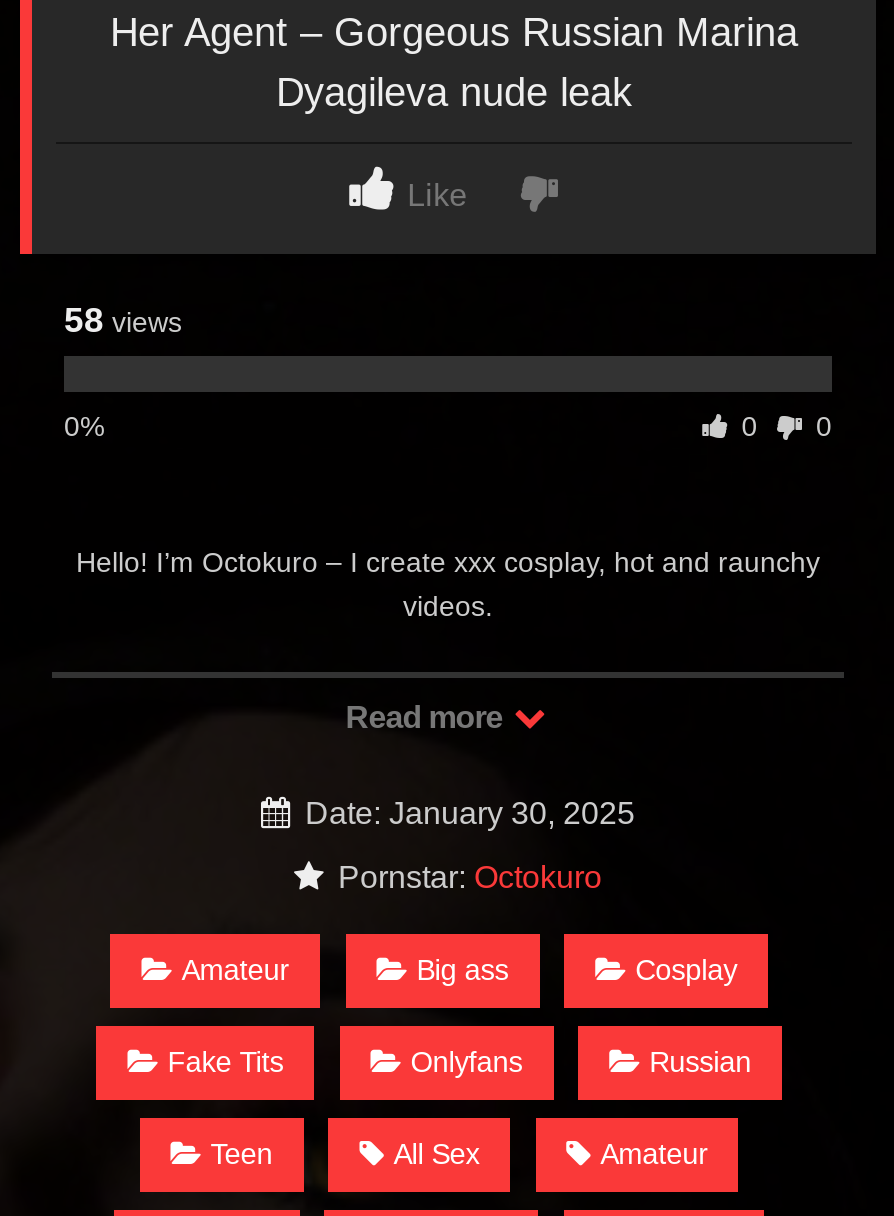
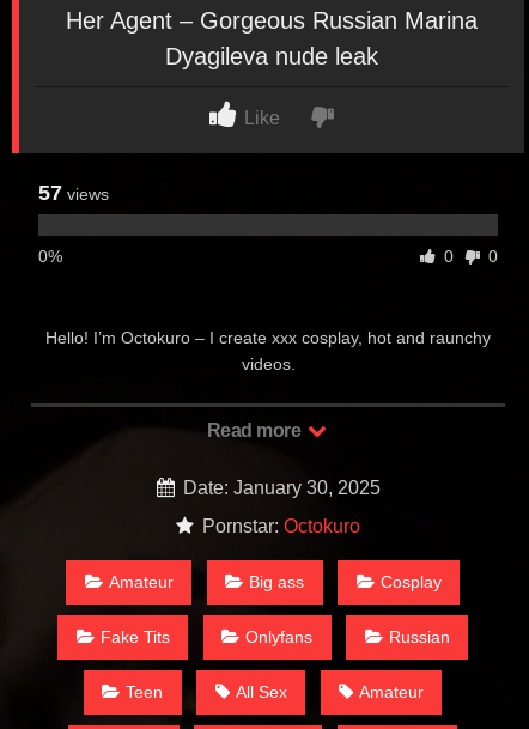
[64,299,182,339] 58 views -> [38,180,109,204] 57 views

